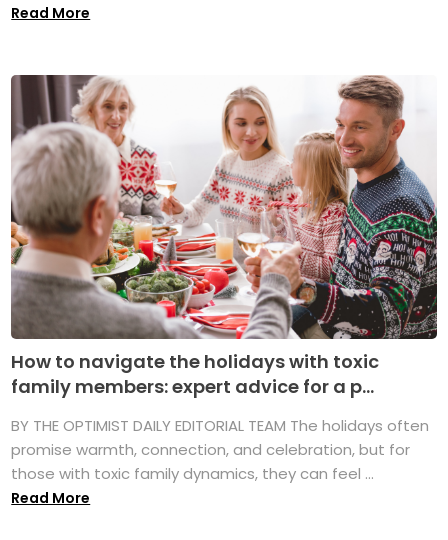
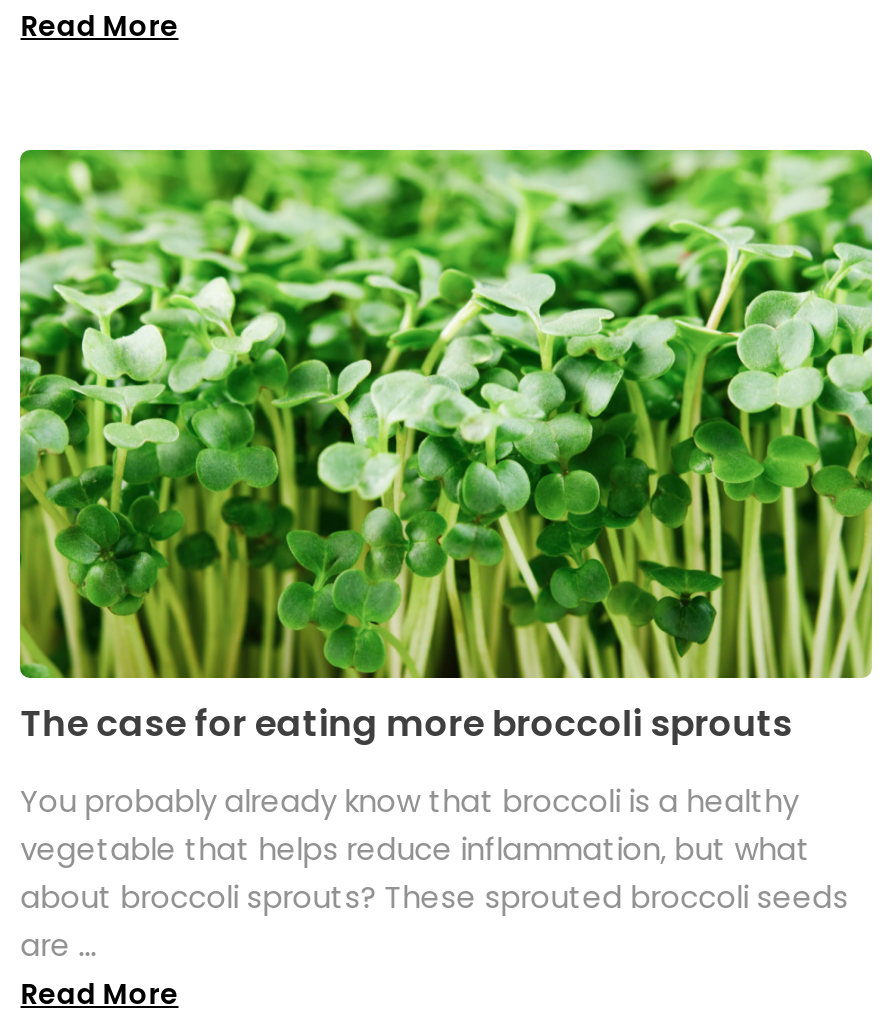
[10,74,438,399] [image] | How to navigate the holidays with toxic | family members: expert advice for a p... -> [18,148,874,748] [image] | The case for eating more broccoli sprouts
[11,415,429,484] BY THE OPTIMIST DAILY EDITORIAL TEAM The holidays often | promise warmth, connection, and celebration, but for | those with toxic family dynamics, they can feel ... -> [20,780,848,966] You probably already know that broccoli is a healthy | vegetable that helps reduce inflammation, but what | about broccoli sprouts? These sprouted broccoli seeds | are ...

